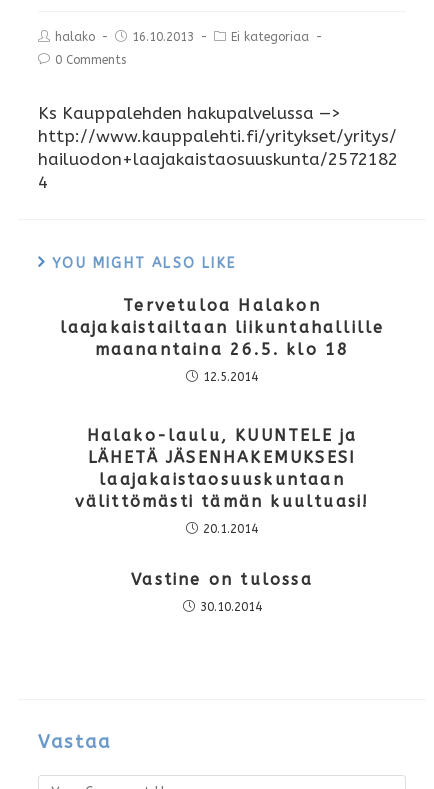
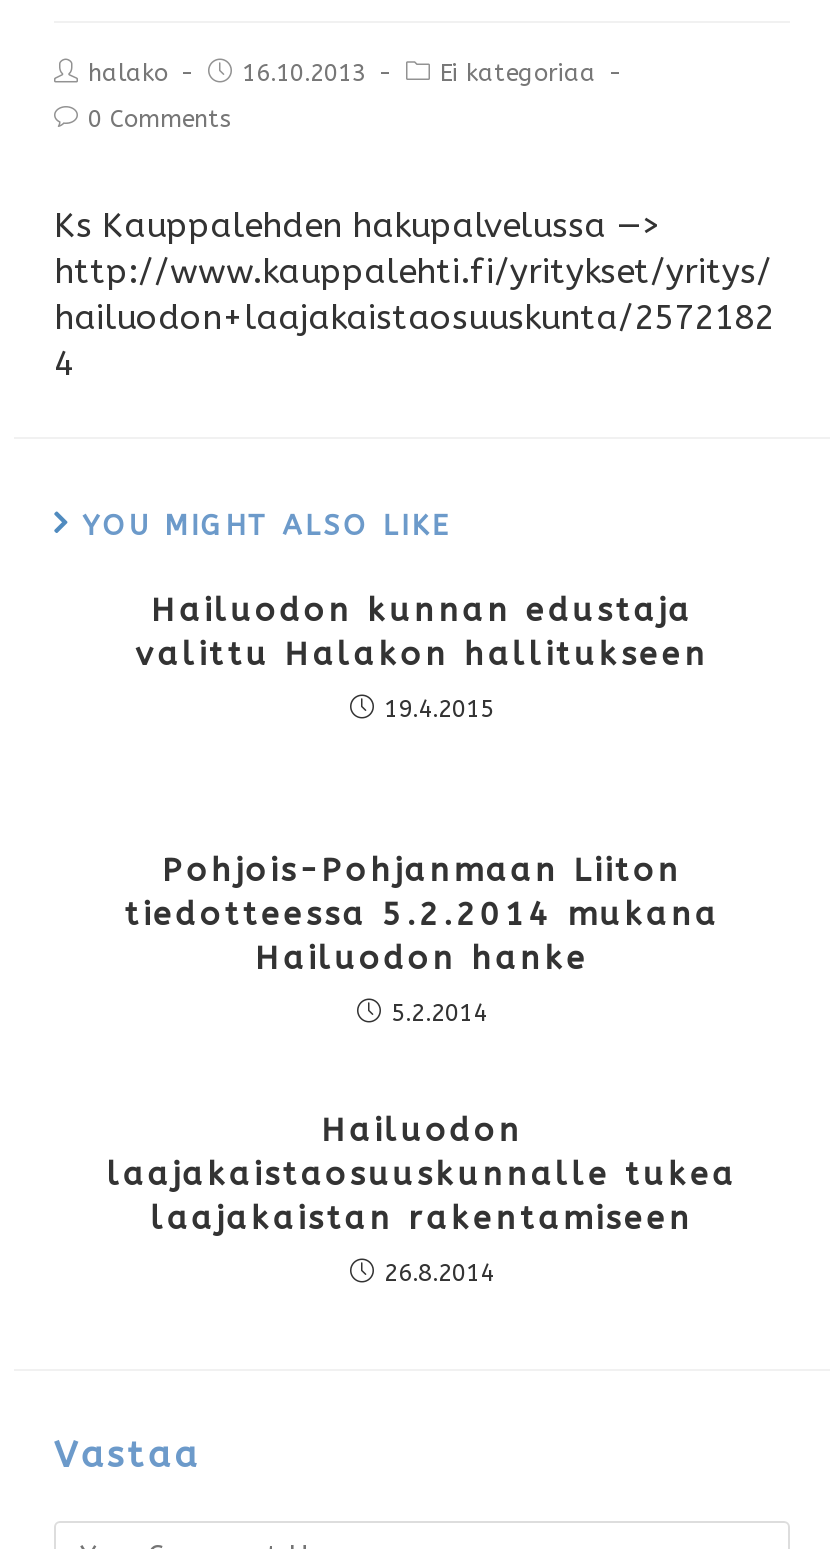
[60,296,384,359] Tervetuloa Halakon | laajakaistailtaan liikuntahallille | maanantaina 26.5. klo 18 -> [135,592,709,674] Hailuodon kunnan edustaja | valittu Halakon hallitukseen
[203,370,258,384] 12.5.2014 -> [384,696,494,724] 19.4.2015
[75,426,369,511] Halako-laulu, KUUNTELE ja | LÄHETÄ JÄSENHAKEMUKSESI | laajakaistaosuuskuntaan | välittömästi tämän kuultuasi! -> [124,852,720,978] Pohjois-Pohjanmaan Liiton | tiedotteessa 5.2.2014 mukana | Hailuodon hanke
[203,522,258,536] 20.1.2014 -> [391,1000,487,1028] 5.2.2014
[131,570,313,589] Vastine on tulossa -> [107,1112,737,1238] Hailuodon | laajakaistaosuuskunnalle tukea | laajakaistan rakentamiseen
[199,600,261,614] 30.10.2014 -> [384,1260,494,1288] 26.8.2014

